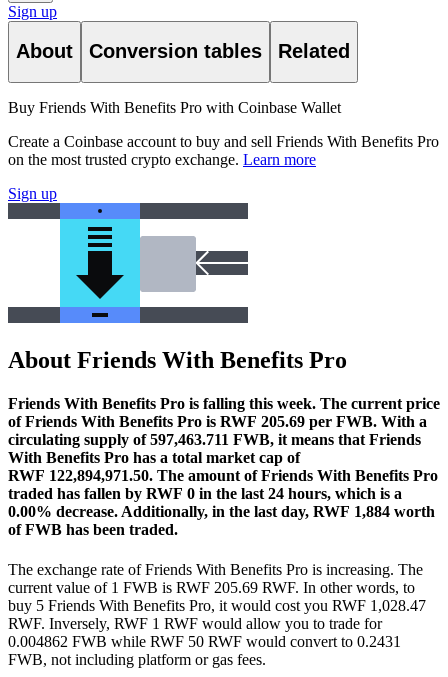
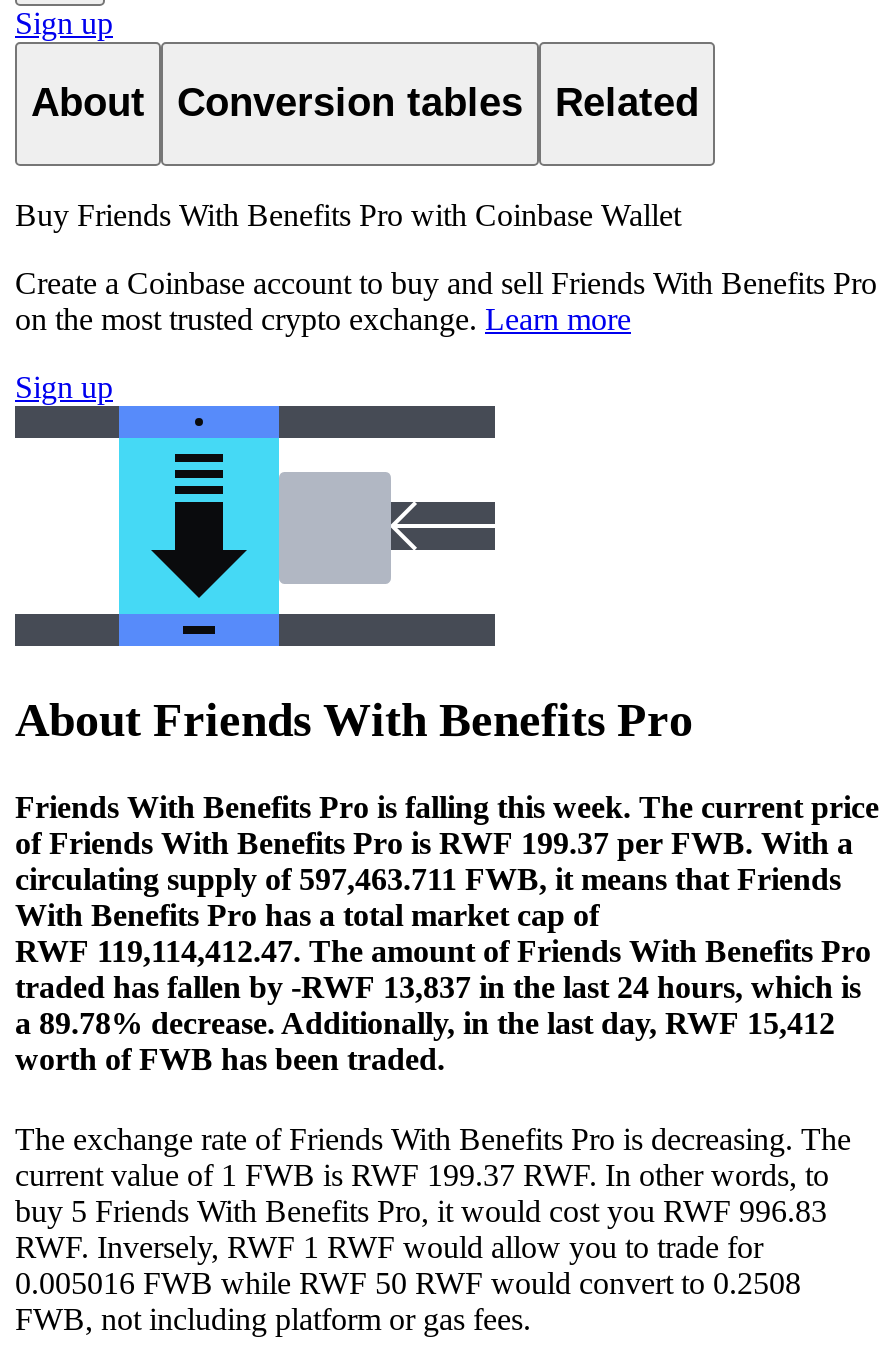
[8,413,427,430] of Friends With Benefits Pro is RWF 205.69 per FWB. With a -> [15,826,853,860] of Friends With Benefits Pro is RWF 199.37 per FWB. With a
[8,467,438,538] RWF 122,894,971.50. The amount of Friends With Benefits Pro | traded has fallen by RWF 0 in the last 24 hours, which is a | 0.00% decrease. Additionally, in the last day, RWF 1,884 worth | of FWB has been traded. -> [15,934,871,1076] RWF 119,114,412.47. The amount of Friends With Benefits Pro | traded has fallen by -RWF 13,837 in the last 24 hours, which is | a 89.78% decrease. Additionally, in the last day, RWF 15,412 | worth of FWB has been traded.
[8,560,426,613] The exchange rate of Friends With Benefits Pro is increasing. The | current value of 1 FWB is RWF 205.69 RWF. In other words, to | buy 5 Friends With Benefits Pro, it would cost you RWF 1,028.47 -> [15,1121,851,1227] The exchange rate of Friends With Benefits Pro is decreasing. The | current value of 1 FWB is RWF 199.37 RWF. In other words, to | buy 5 Friends With Benefits Pro, it would cost you RWF 996.83
[8,632,401,649] 0.004862 FWB while RWF 50 RWF would convert to 0.2431 -> [15,1265,801,1299] 0.005016 FWB while RWF 50 RWF would convert to 0.2508

